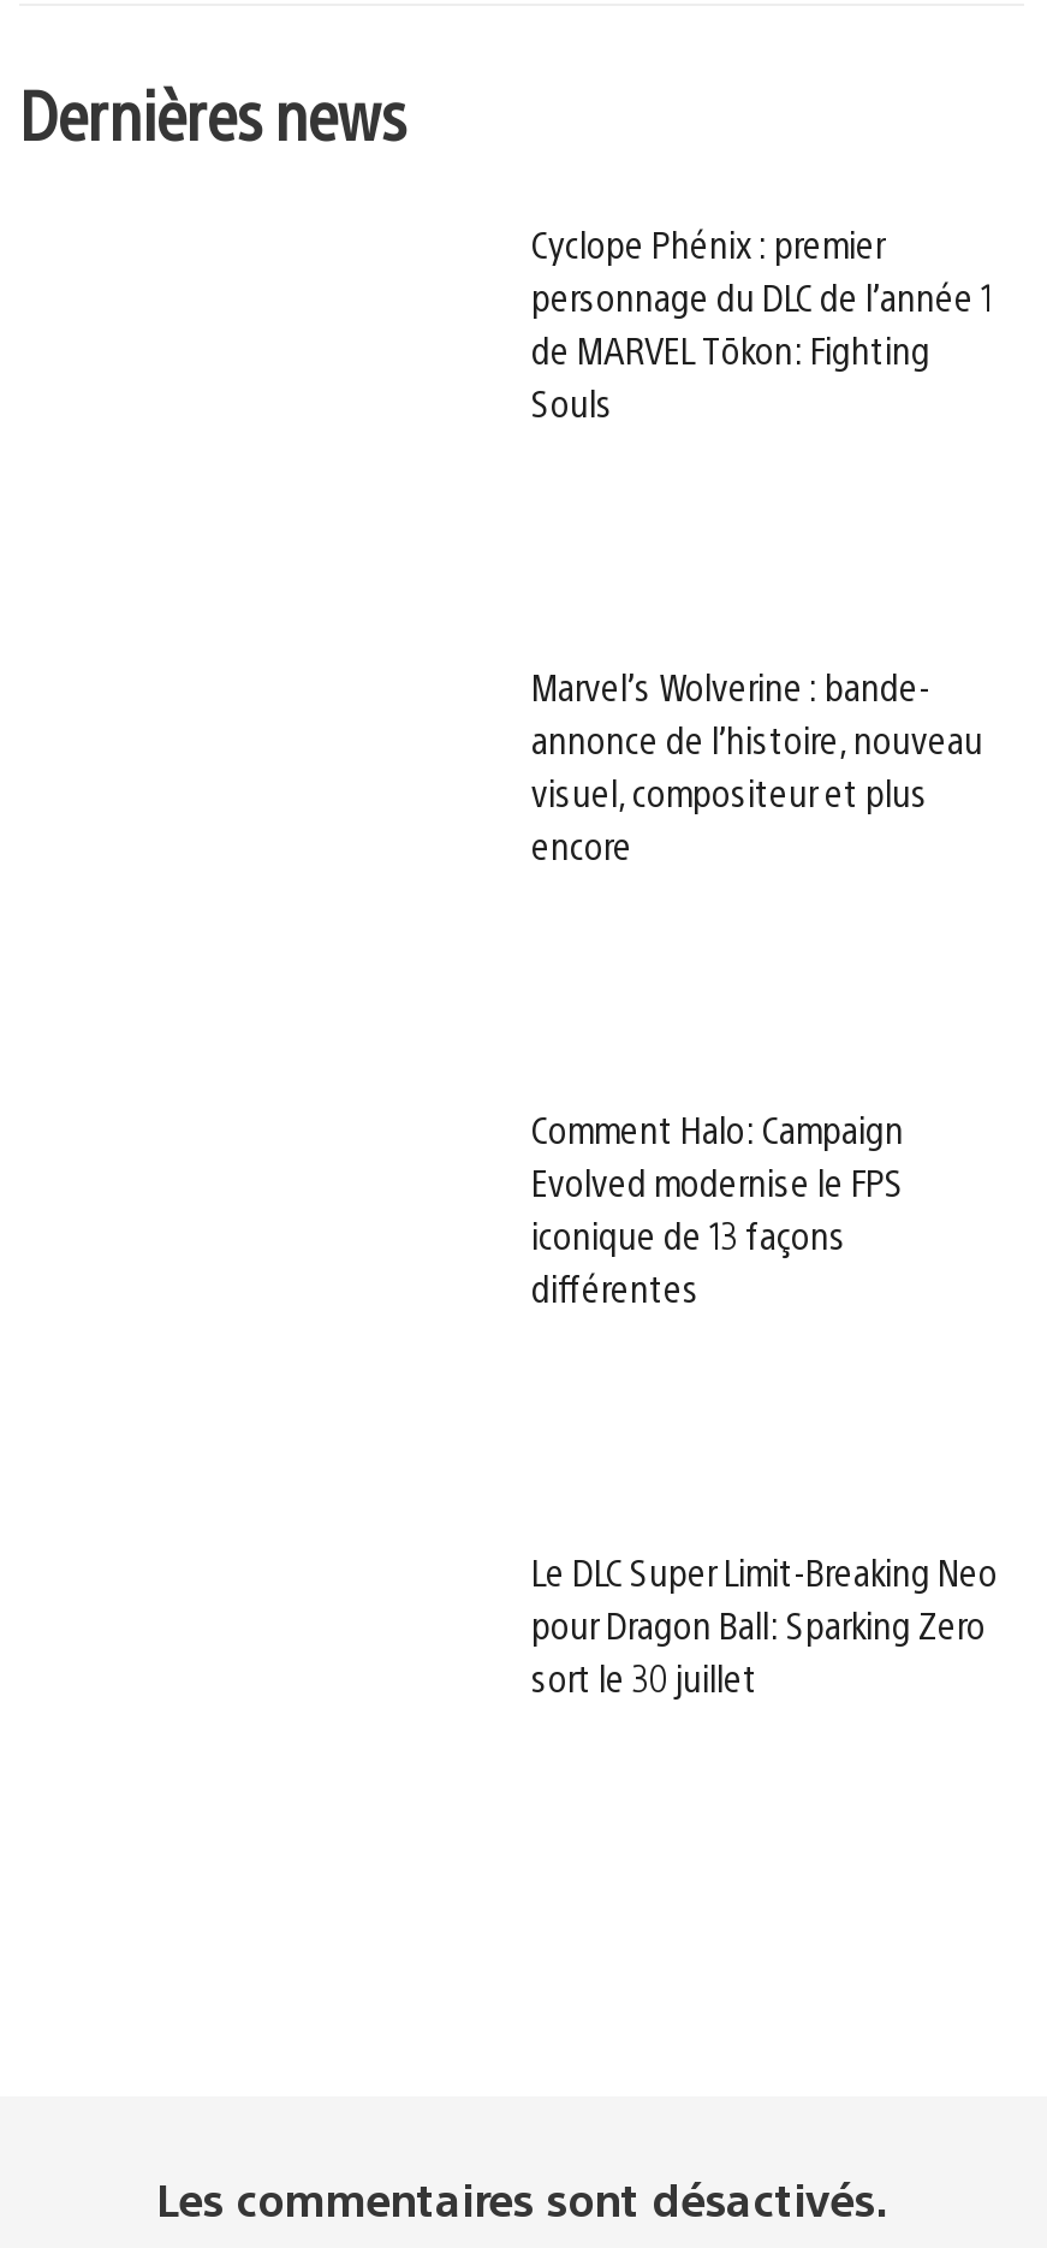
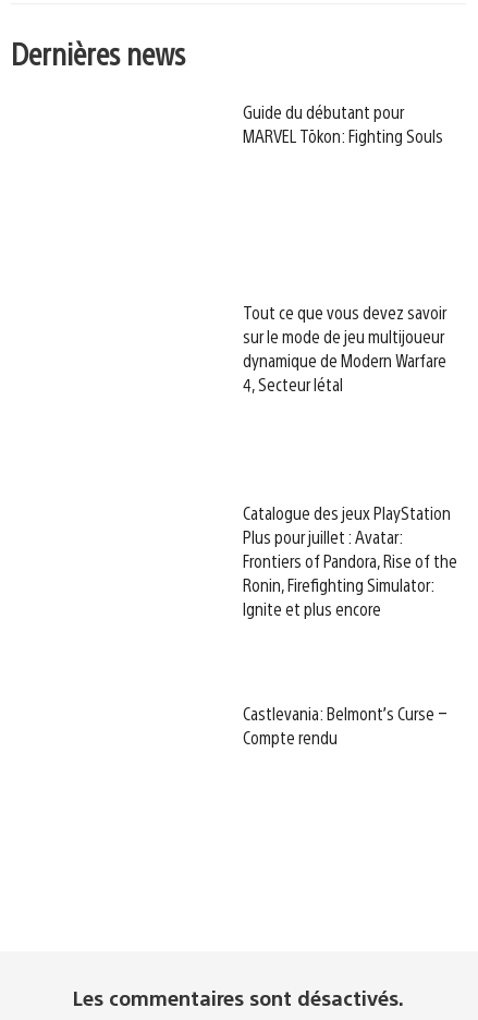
[531,217,993,426] Cyclope Phénix : premier | personnage du DLC de l’année 1 | de MARVEL Tōkon: Fighting | Souls -> [243,100,443,147] Guide du débutant pour | MARVEL Tōkon: Fighting Souls
[531,659,983,869] Marvel’s Wolverine : bande- | annonce de l’histoire, nouveau | visuel, compositeur et plus | encore -> [243,300,446,395] Tout ce que vous devez savoir | sur le mode de jeu multijoueur | dynamique de Modern Warfare | 4, Secteur létal
[531,1102,904,1311] Comment Halo: Campaign | Evolved modernise le FPS | iconique de 13 façons | différentes -> [243,501,457,620] Catalogue des jeux PlayStation | Plus pour juillet : Avatar: | Frontiers of Pandora, Rise of the | Ronin, Firefighting Simulator: | Ignite et plus encore
[531,1545,998,1701] Le DLC Super Limit-Breaking Neo | pour Dragon Ball: Sparking Zero | sort le 30 juillet -> [243,701,448,748] Castlevania: Belmont’s Curse – | Compte rendu

